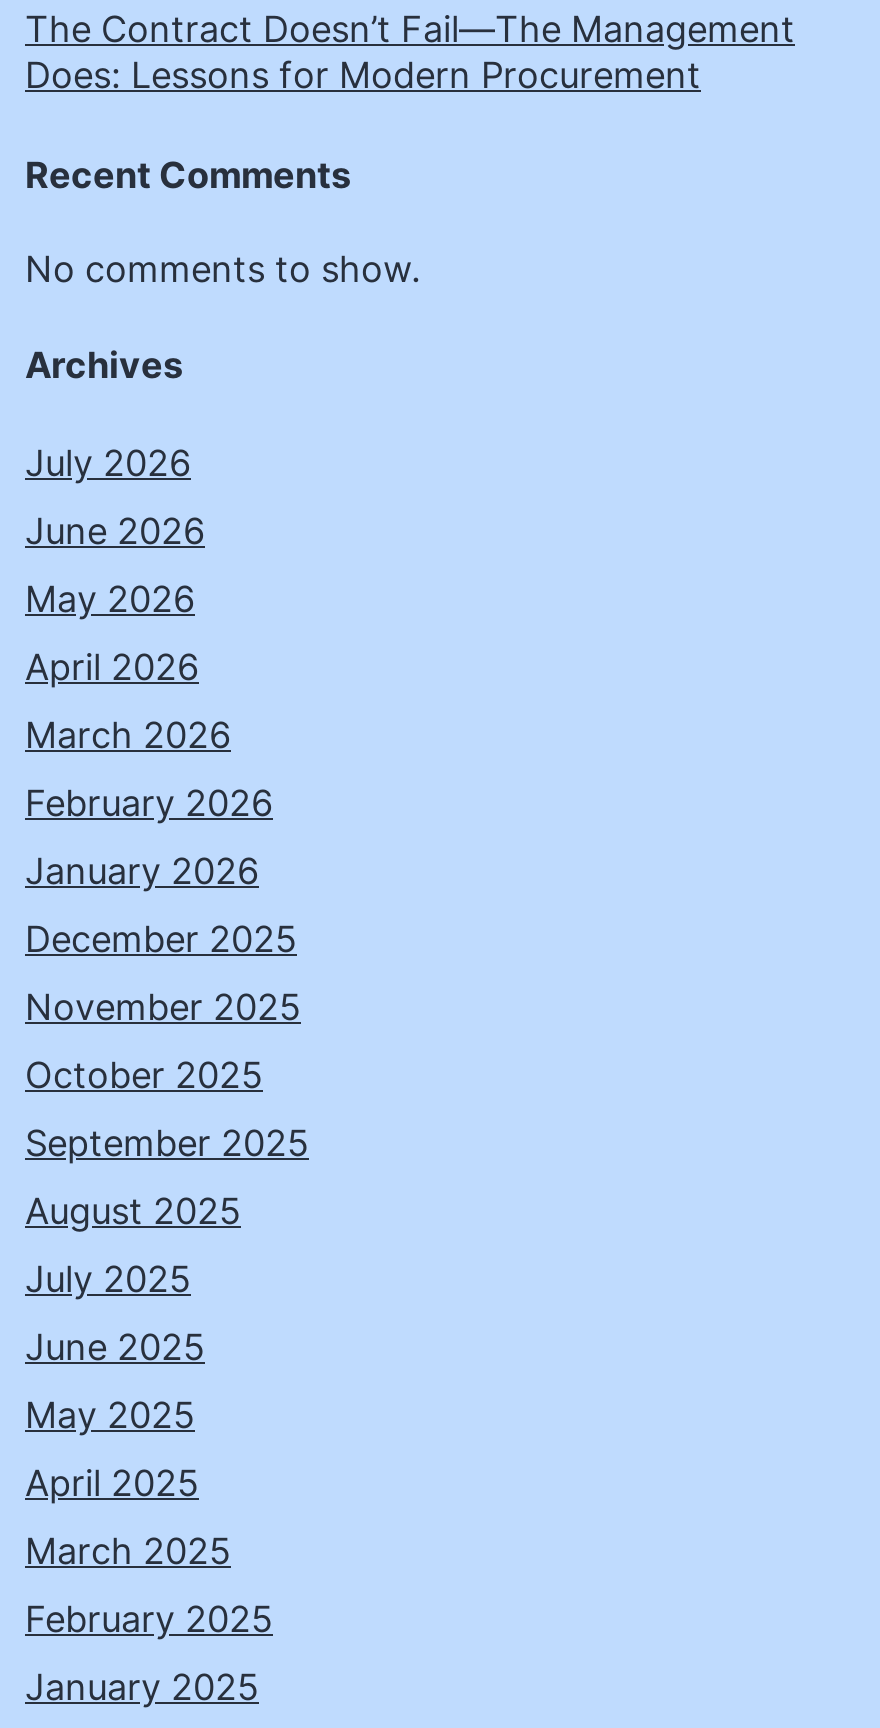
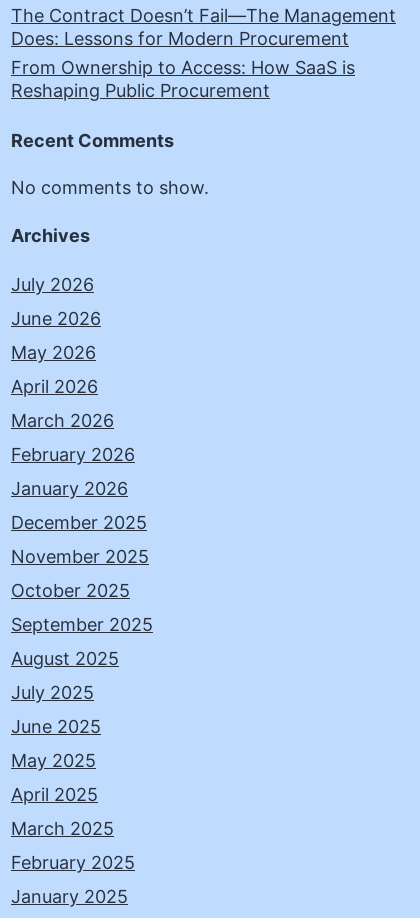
none -> [11,57,355,101] From Ownership to Access: How SaaS is | Reshaping Public Procurement

